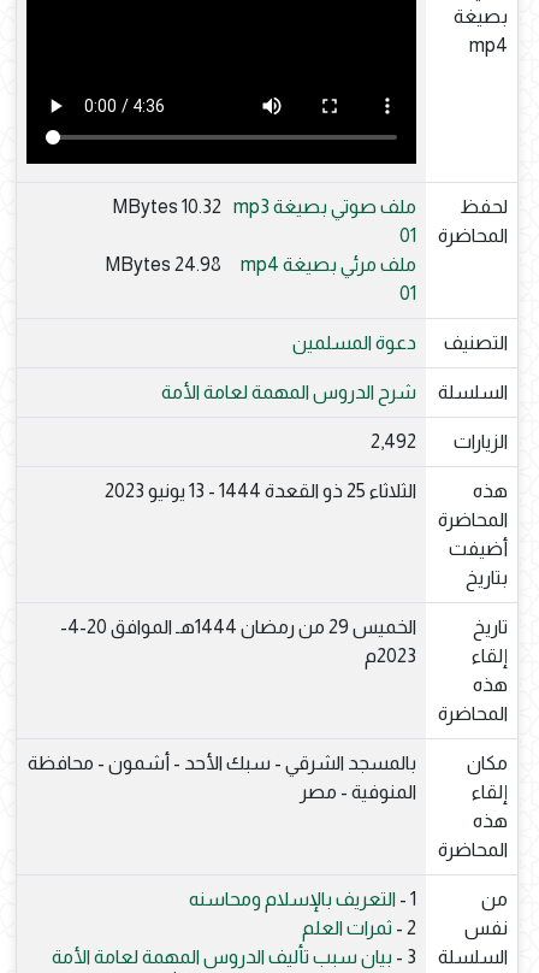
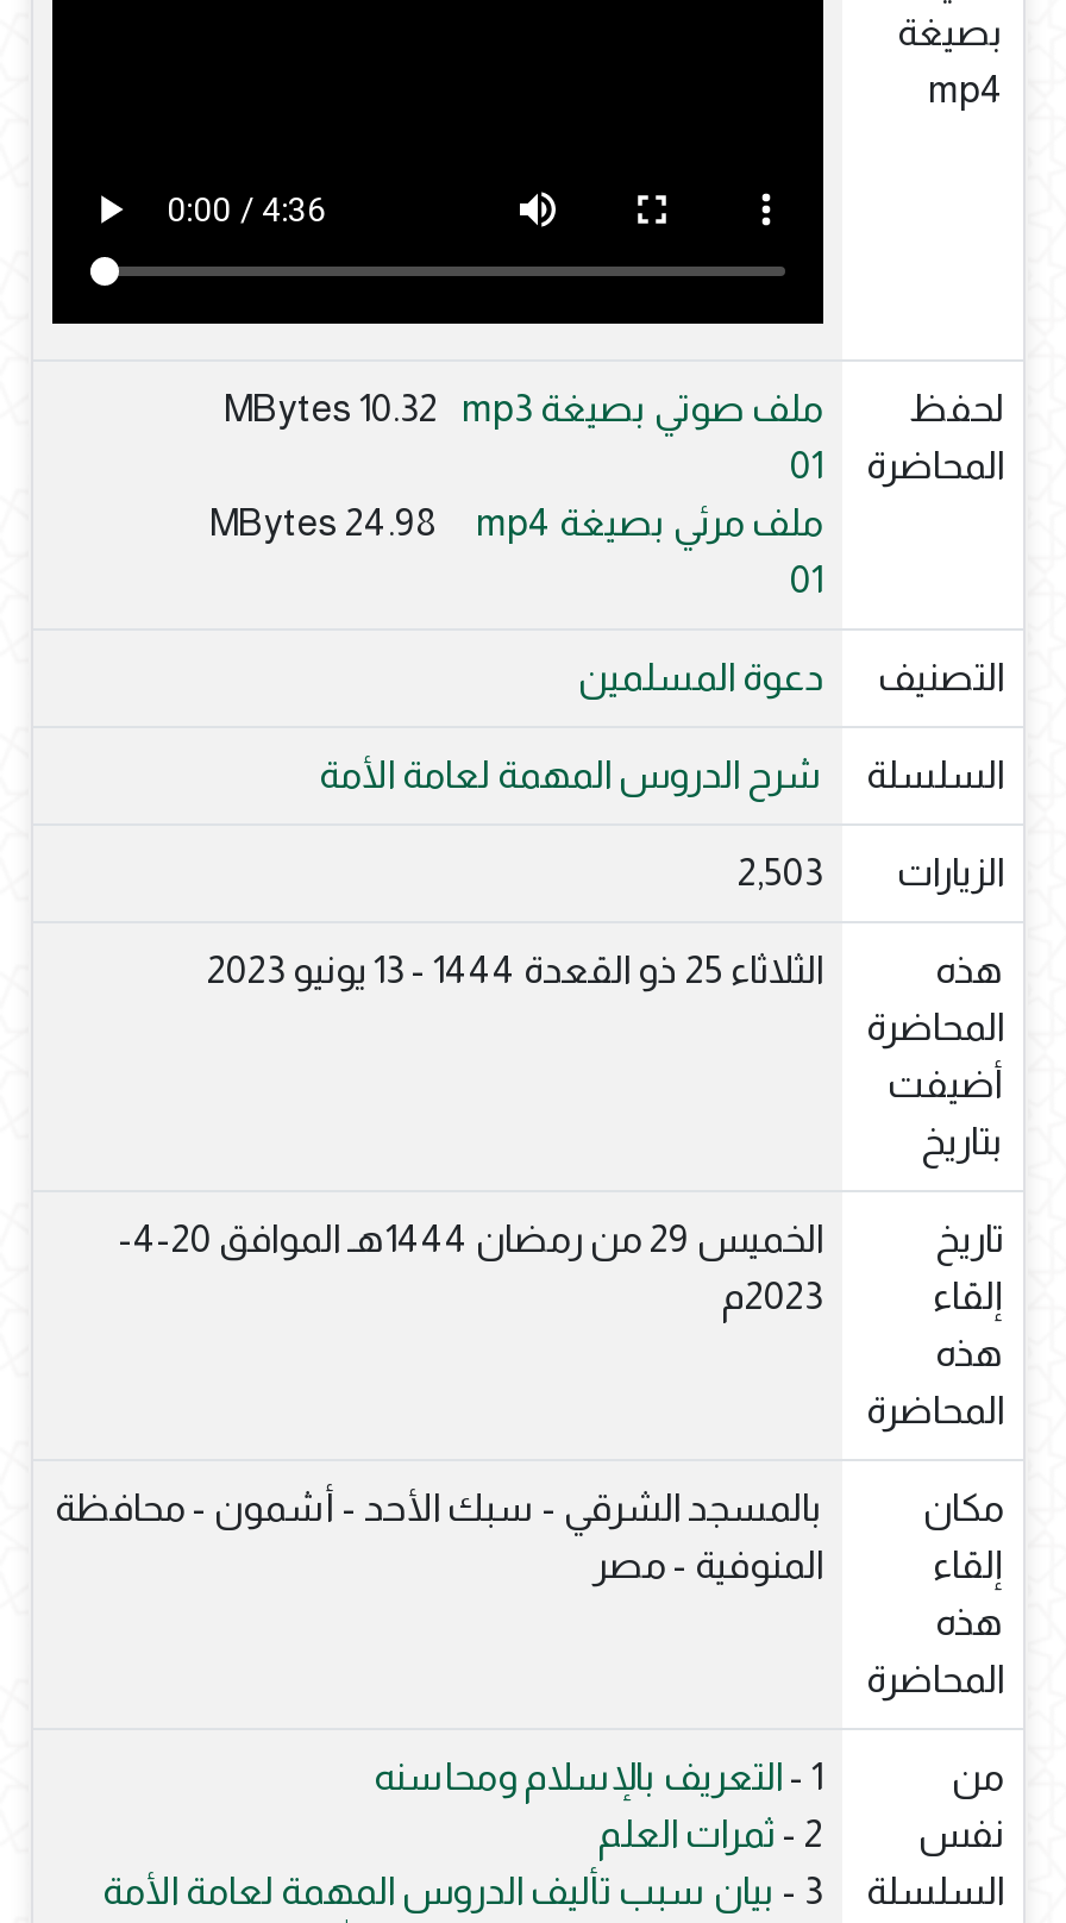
[371,431,508,452] الزيارات 2,492 -> [738,852,1004,892] الزيارات 2,503

